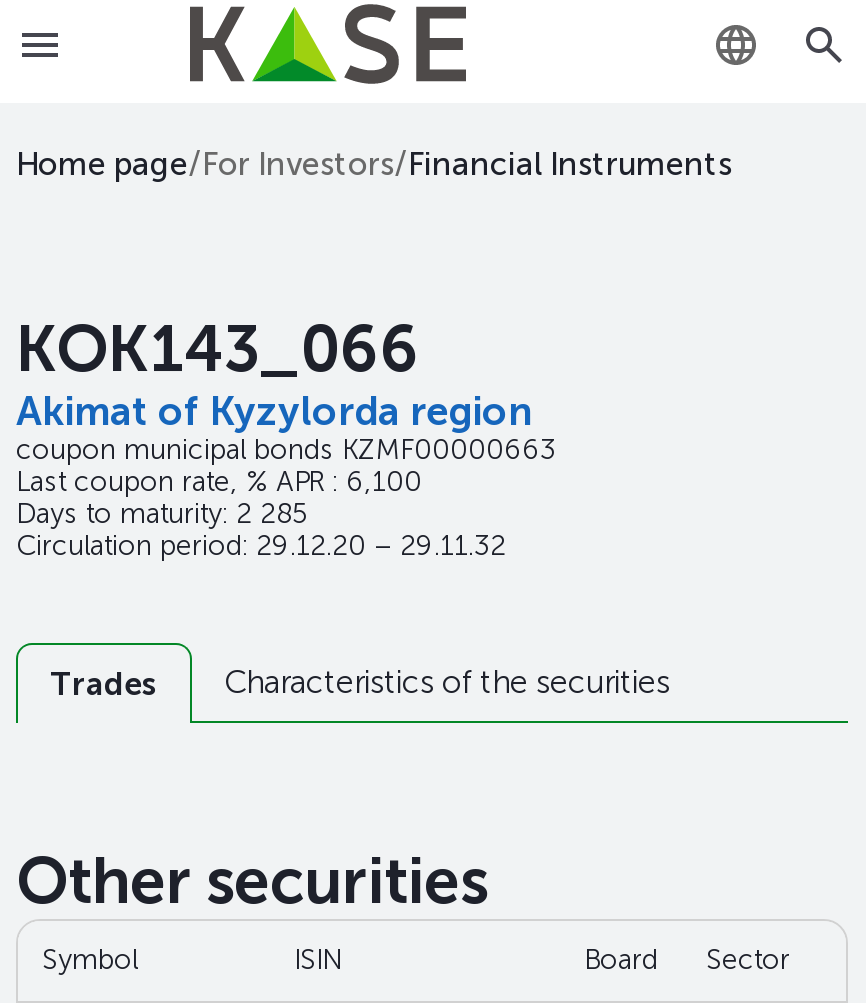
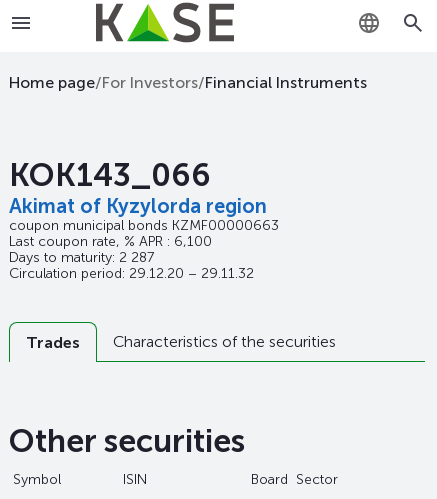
[16,497,308,531] Days to maturity: 2 285 -> [9,249,154,266] Days to maturity: 2 287

